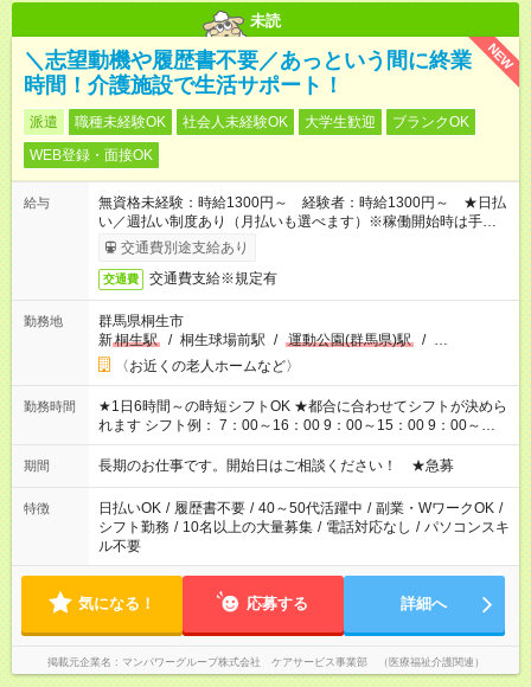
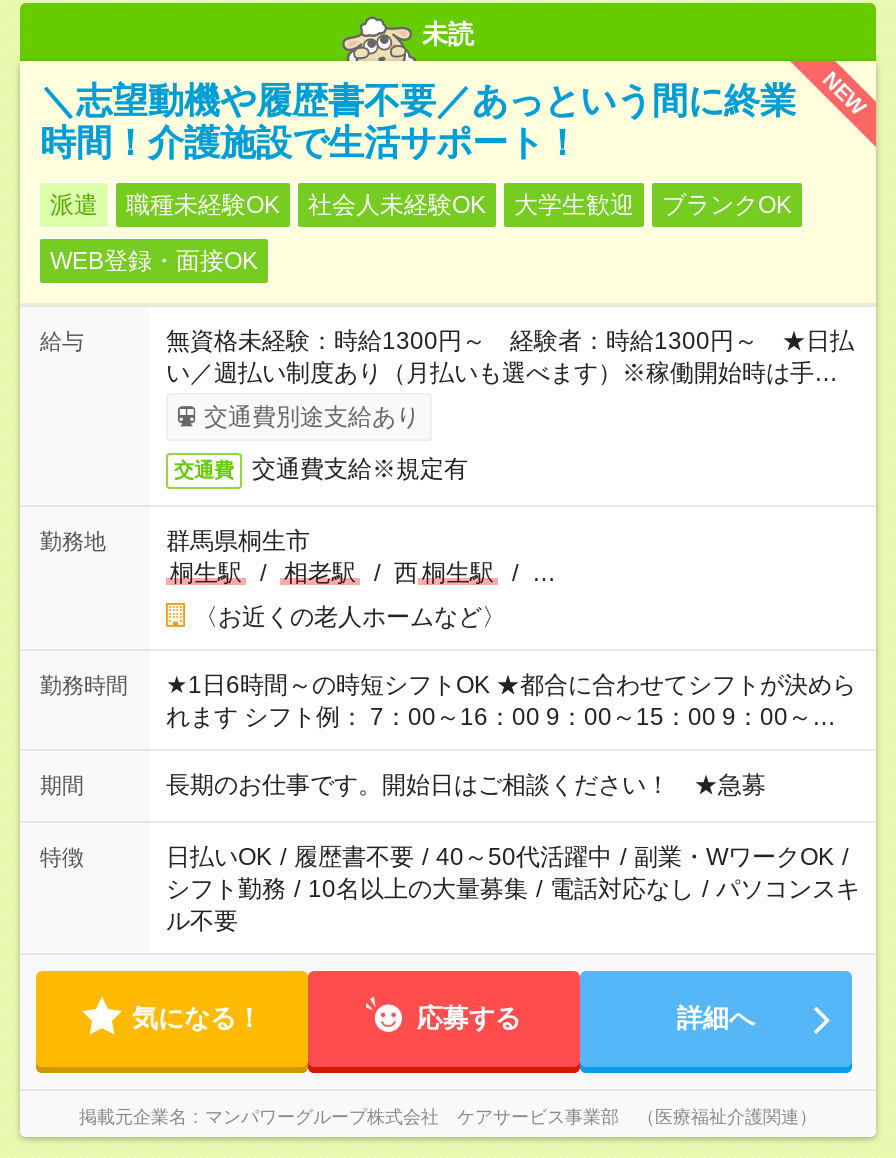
[98,332,448,348] 新 桐生駅 / 桐生球場前駅 / 運動公園(群馬県)駅 / … -> [170,559,556,587] 桐生駅 / 相老駅 / 西 桐生駅 / …

